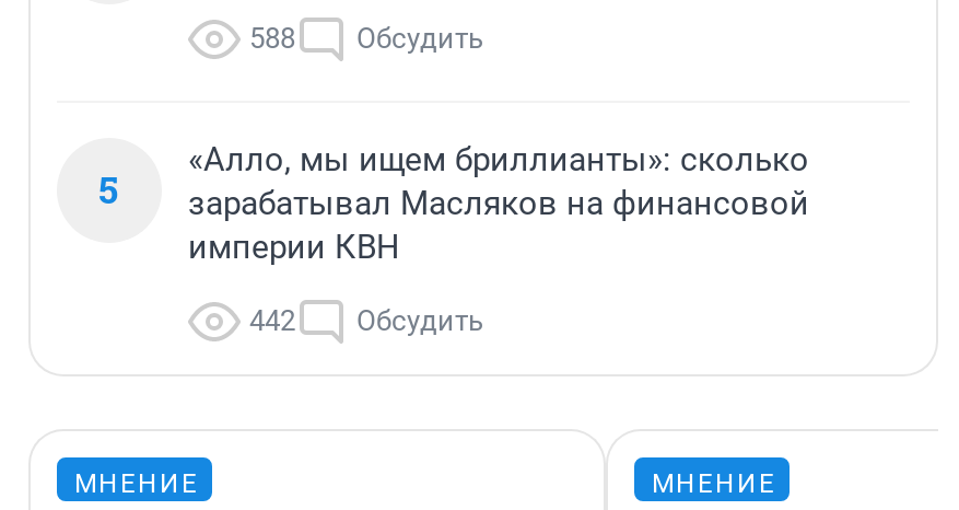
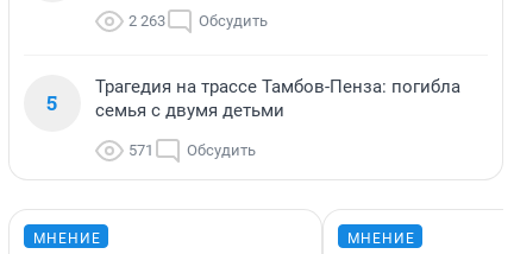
[249,21,483,54] 588 Обсудить -> [128,12,268,29] 2 263 Обсудить
[188,139,809,266] «Алло, мы ищем бриллианты»: сколько | зарабатывал Масляков на финансовой | империи КВН -> [95,76,460,121] Трагедия на трассе Тамбов-Пенза: погибла | семья с двумя детьми
[249,304,483,336] 442 Обсудить -> [128,141,256,159] 571 Обсудить

